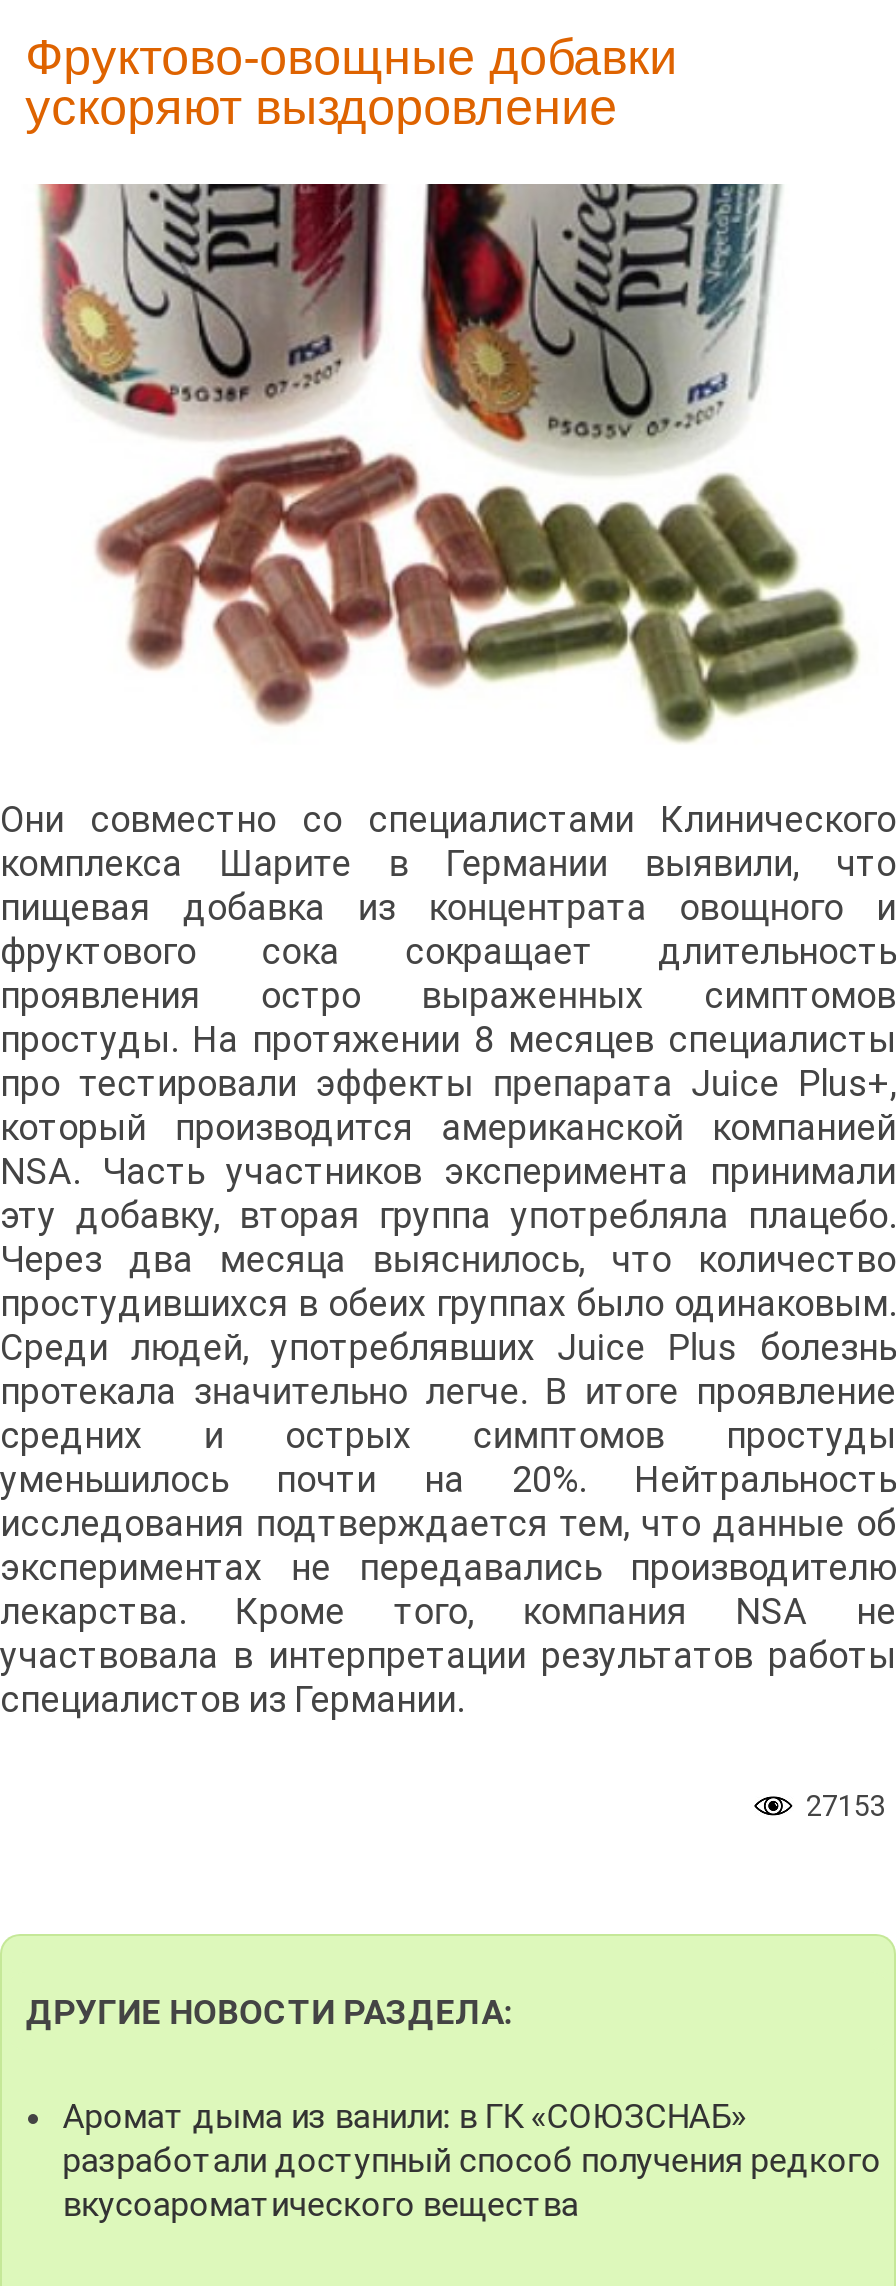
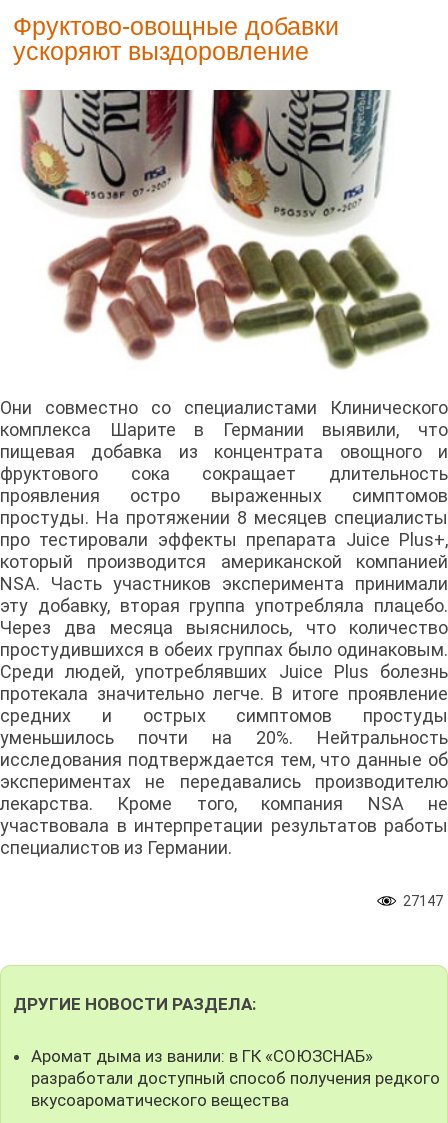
[798,1790,886,1824] 27153 -> [399,893,443,910] 27147

